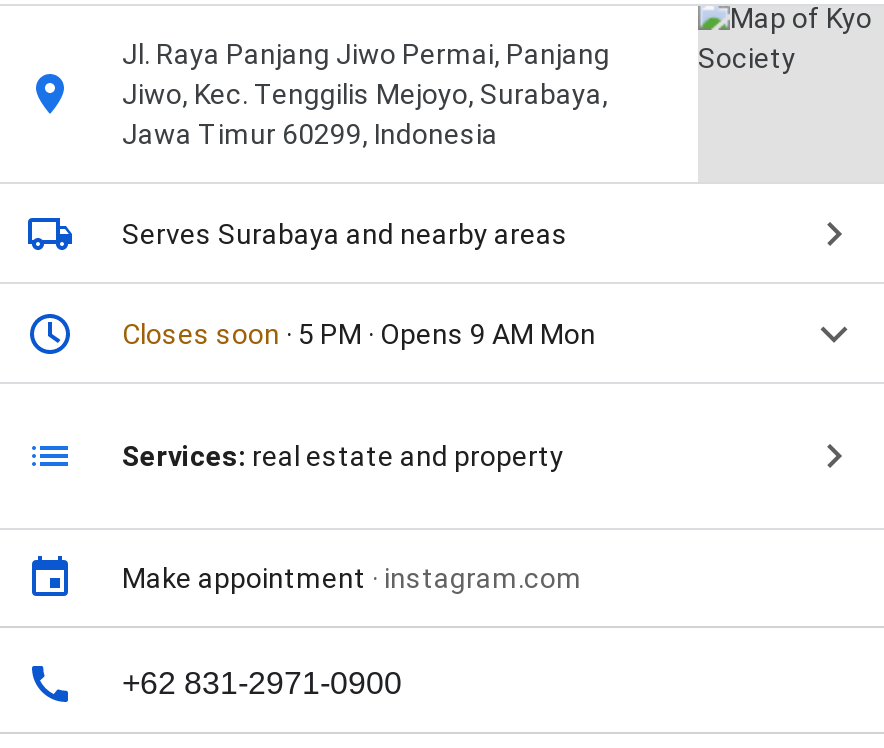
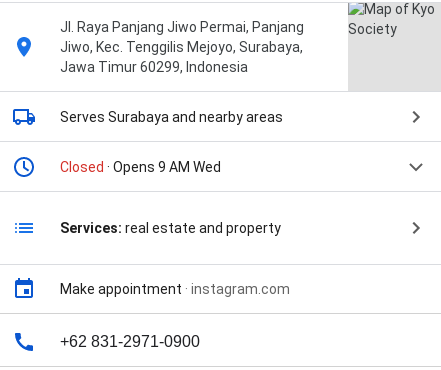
[122,318,596,350] Closes soon · 5 PM · Opens 9 AM Mon -> [60,159,221,175] Closed · Opens 9 AM Wed

